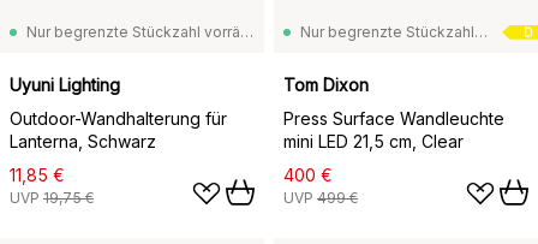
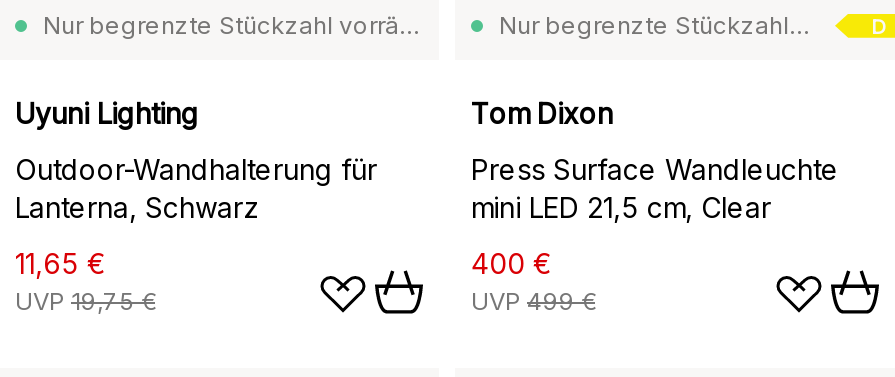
[10,165,65,185] 11,85 € -> [15,246,107,280] 11,65 €

